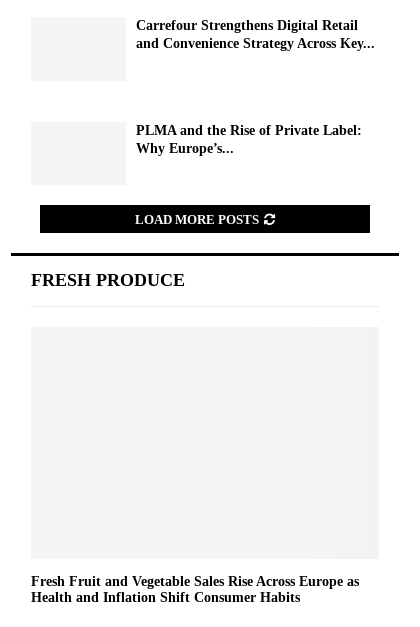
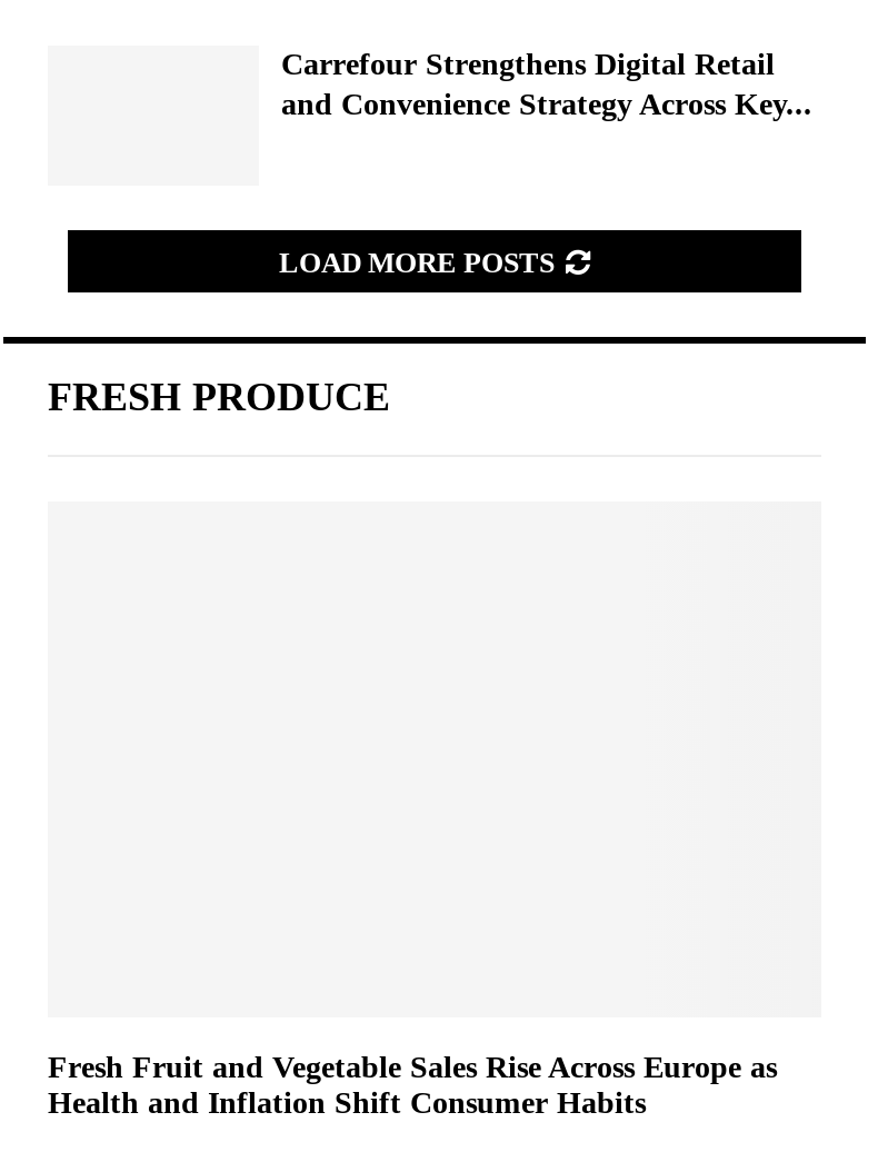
[136,123,362,156] PLMA and the Rise of Private Label: | Why Europe’s... -> none

